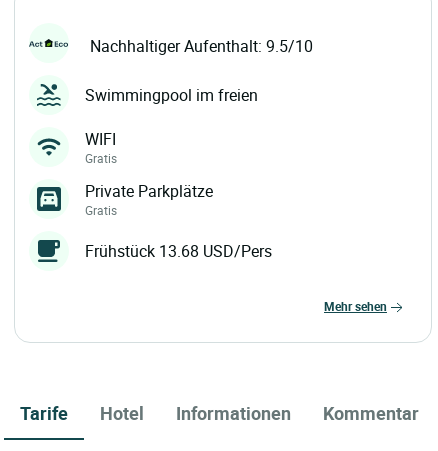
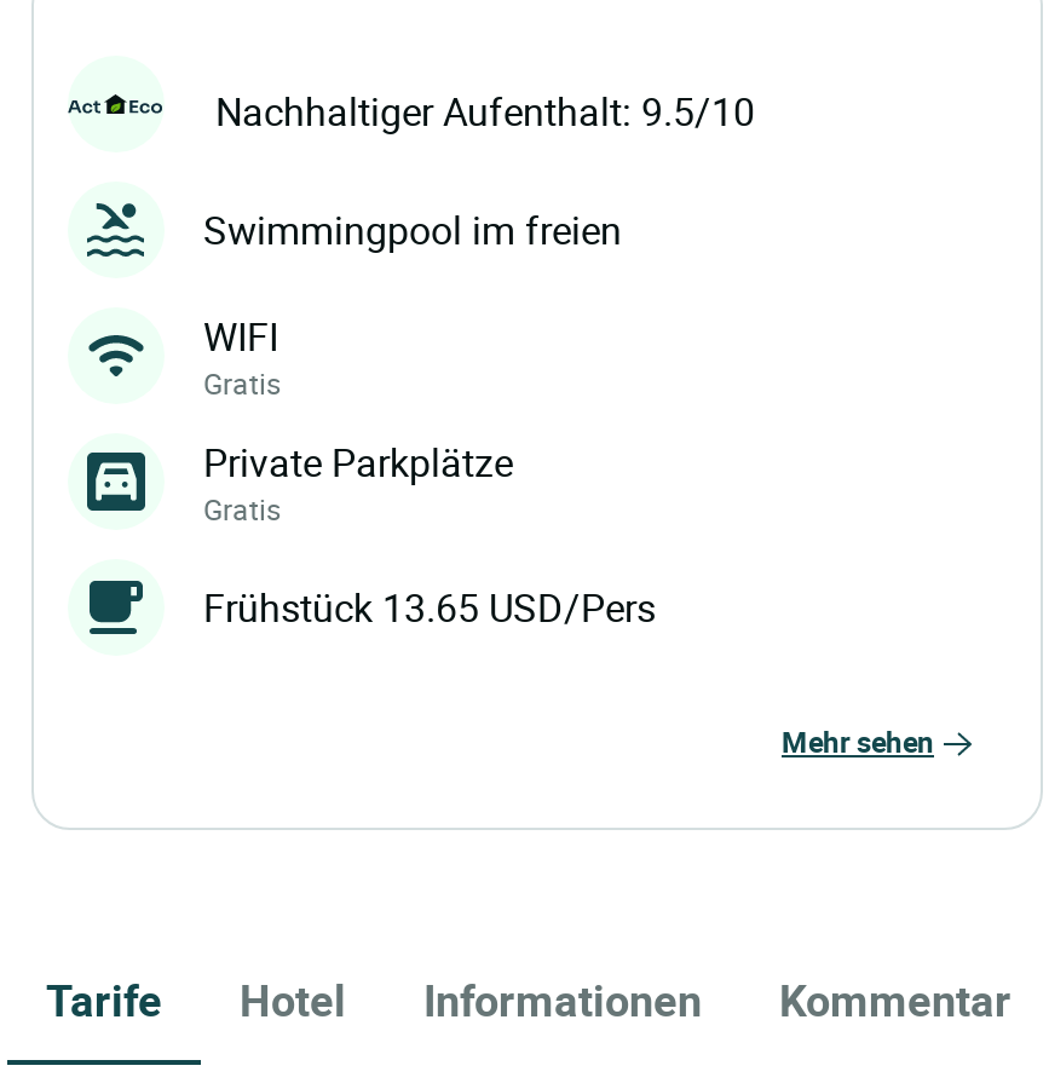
[85,240,272,262] Frühstück 13.68 USD/Pers -> [203,581,656,634] Frühstück 13.65 USD/Pers

